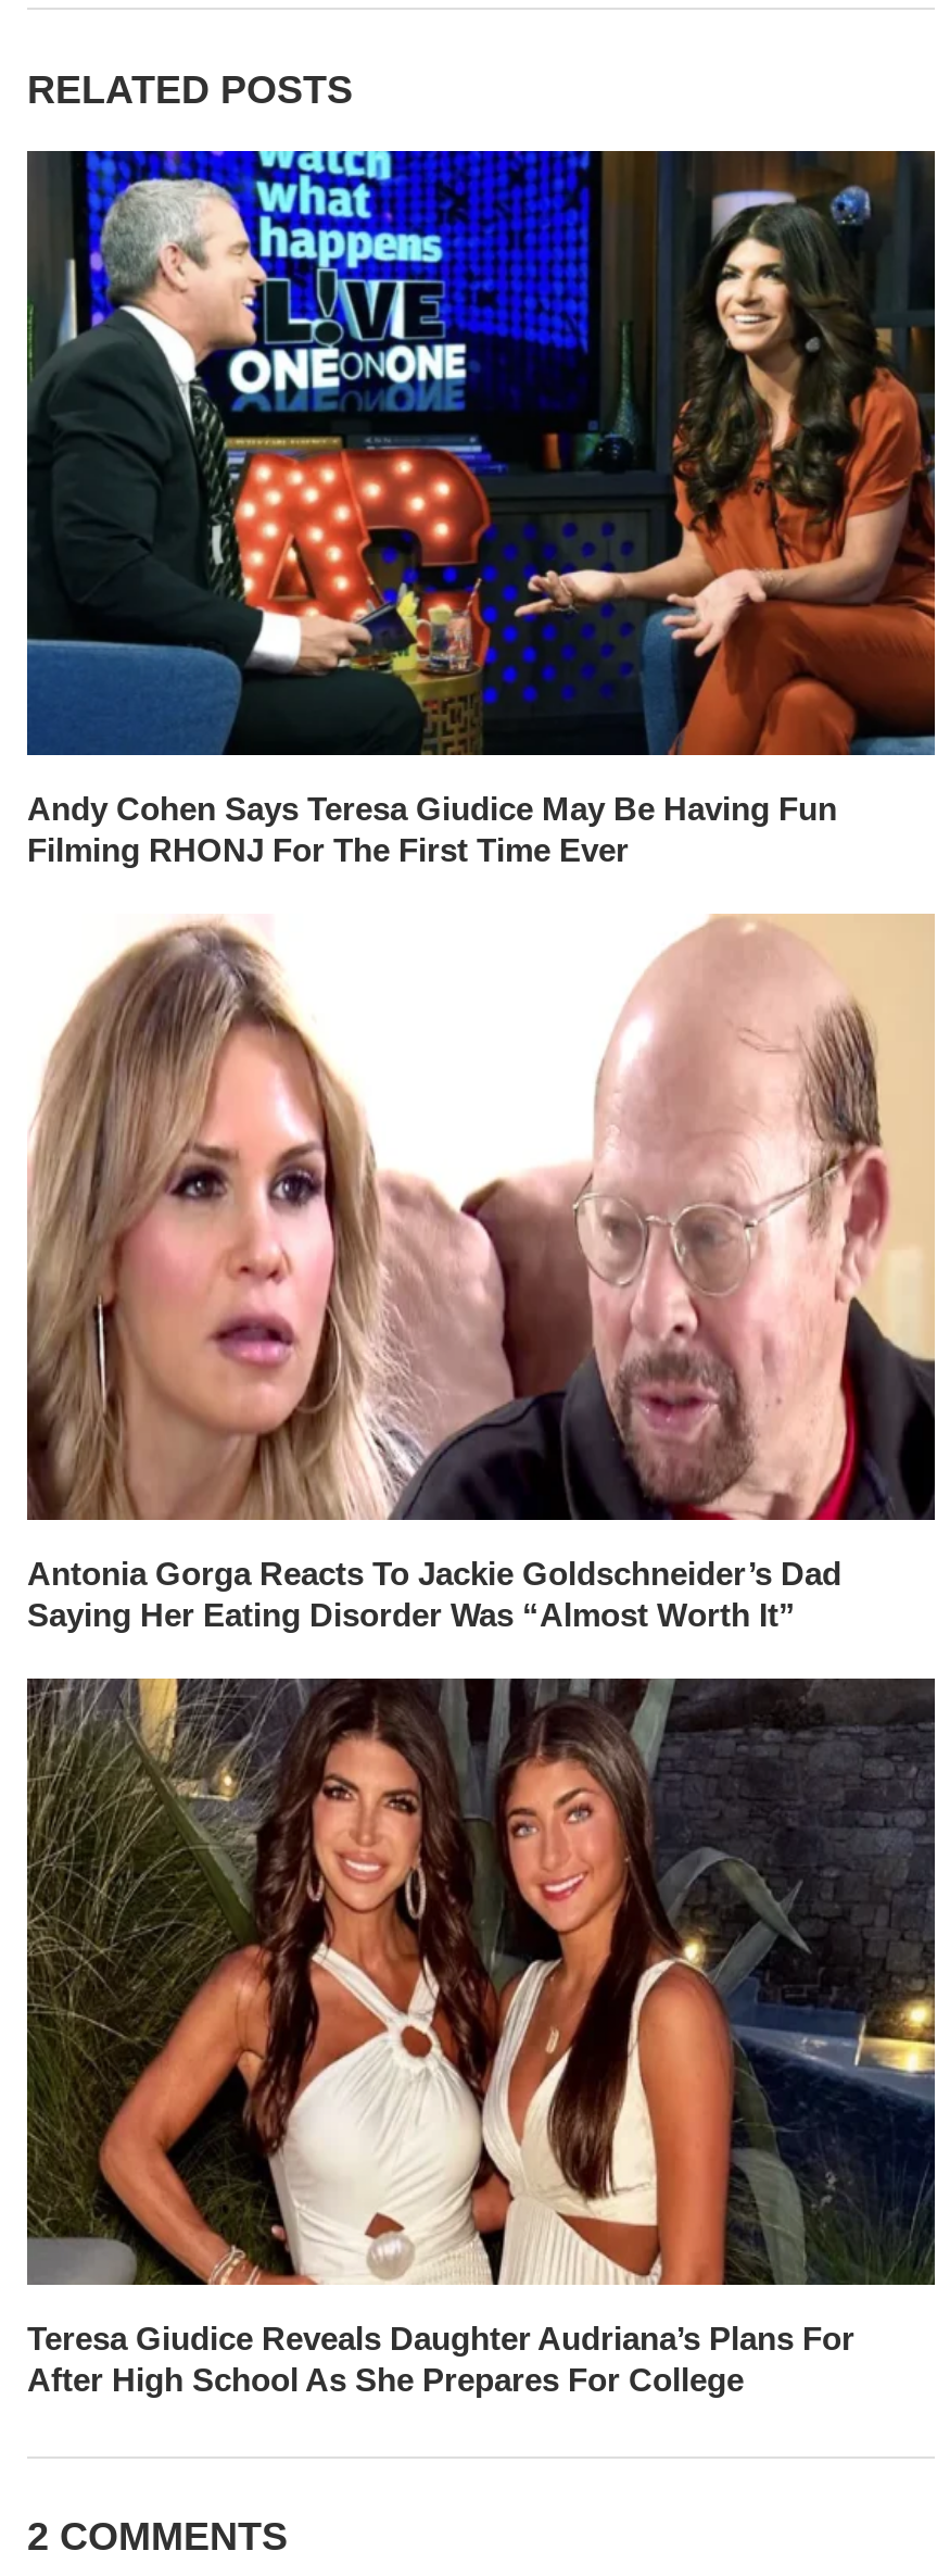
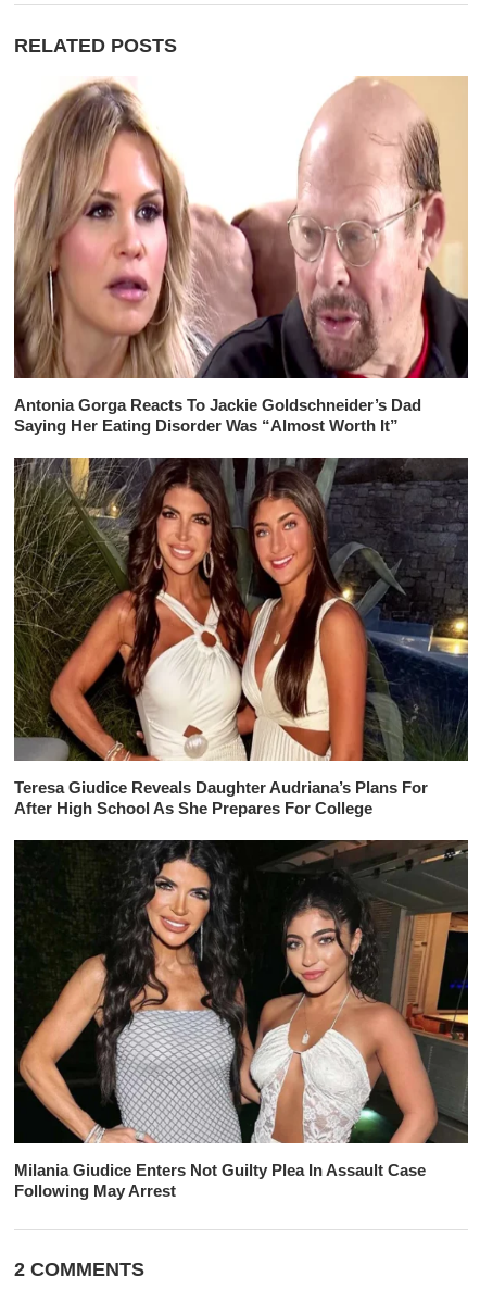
[25,149,937,869] [image] | Andy Cohen Says Teresa Giudice May Be Having Fun | Filming RHONJ For The First Time Ever -> none
moved [25,914,935,2397] -> [13,75,468,817]: [image] | Antonia Gorga Reacts To Jackie Goldschneider’s Dad | Saying Her Eating Disorder Was “Almost Worth It” | Teresa Giudice Reveals Daughter Audriana’s Plans For | After High School As She Prepares For College
none -> [13,839,469,1200] [image] | Milania Giudice Enters Not Guilty Plea In Assault Case | Following May Arrest

